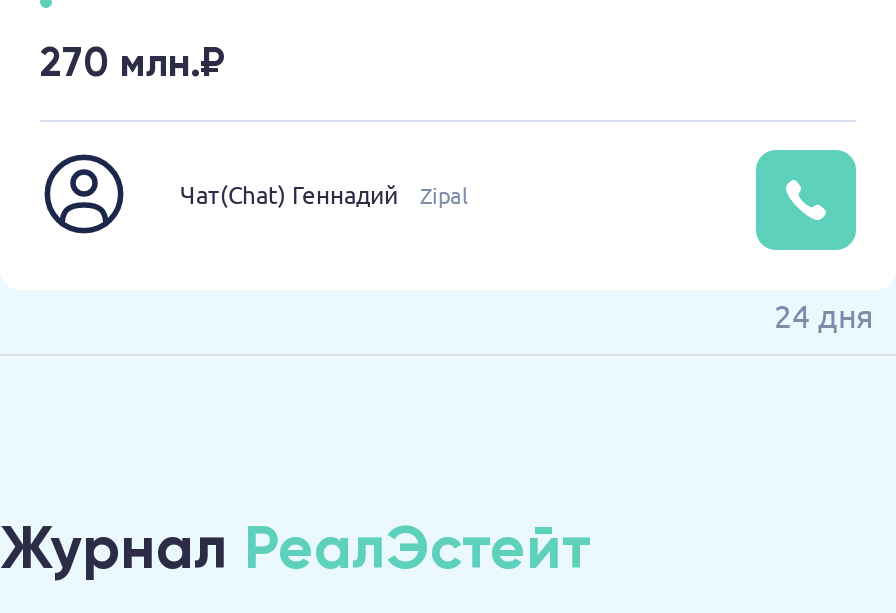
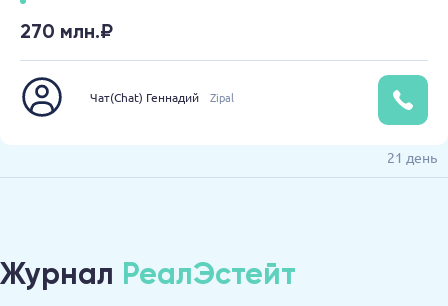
[774,294,874,334] 24 дня -> [387,148,437,166] 21 день

